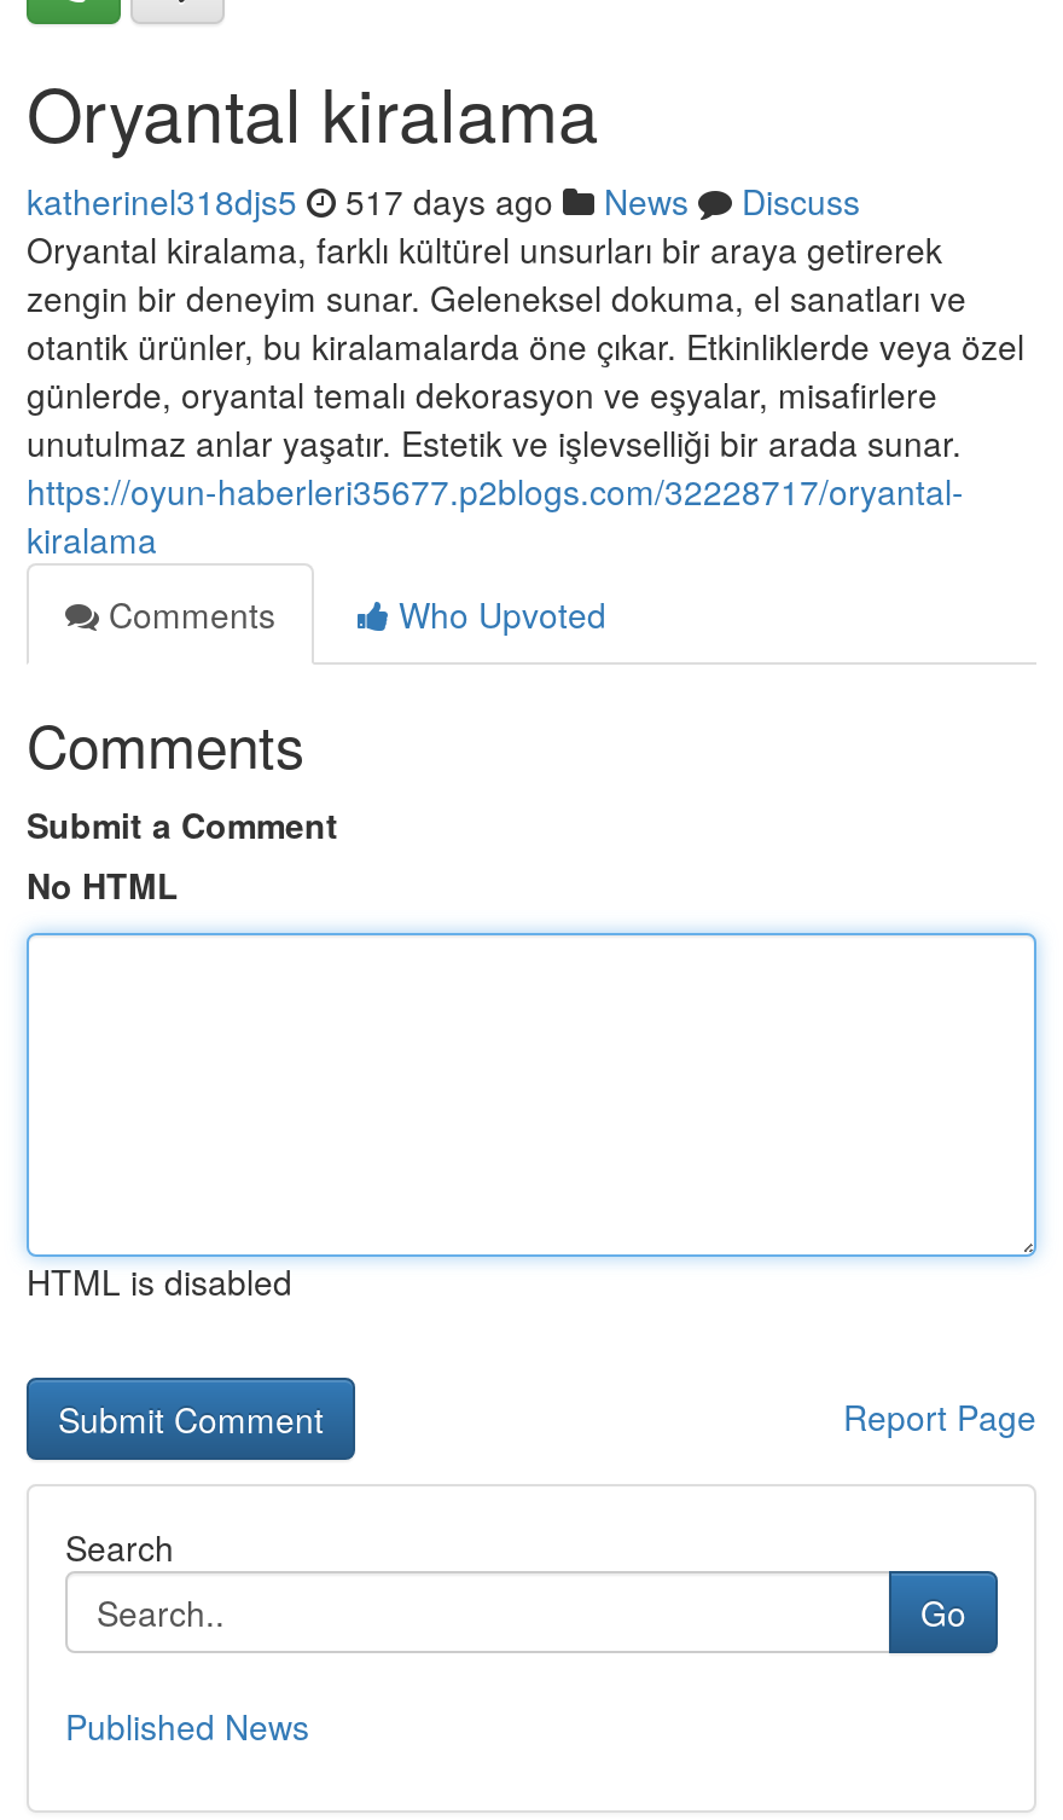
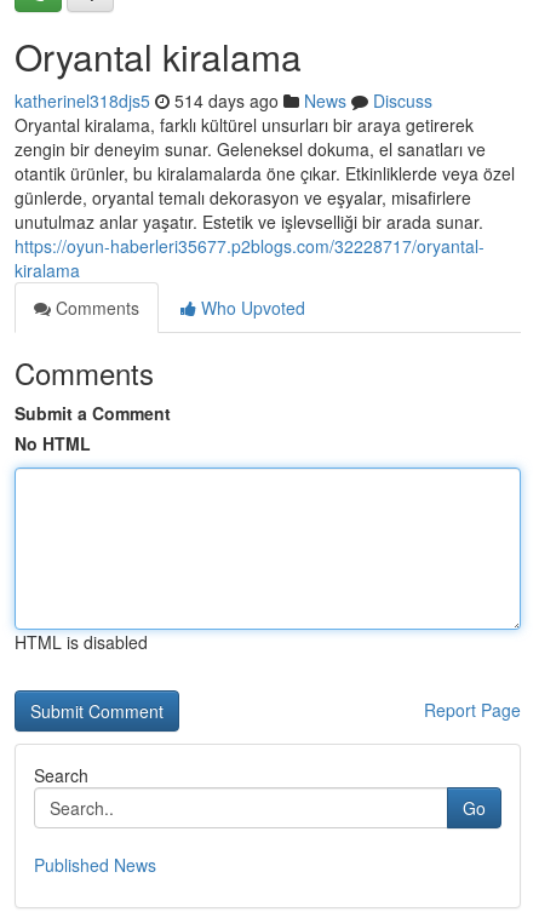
[27,176,860,225] katherinel318djs5 517 days ago News Discuss -> [15,88,432,113] katherinel318djs5 514 days ago News Discuss

